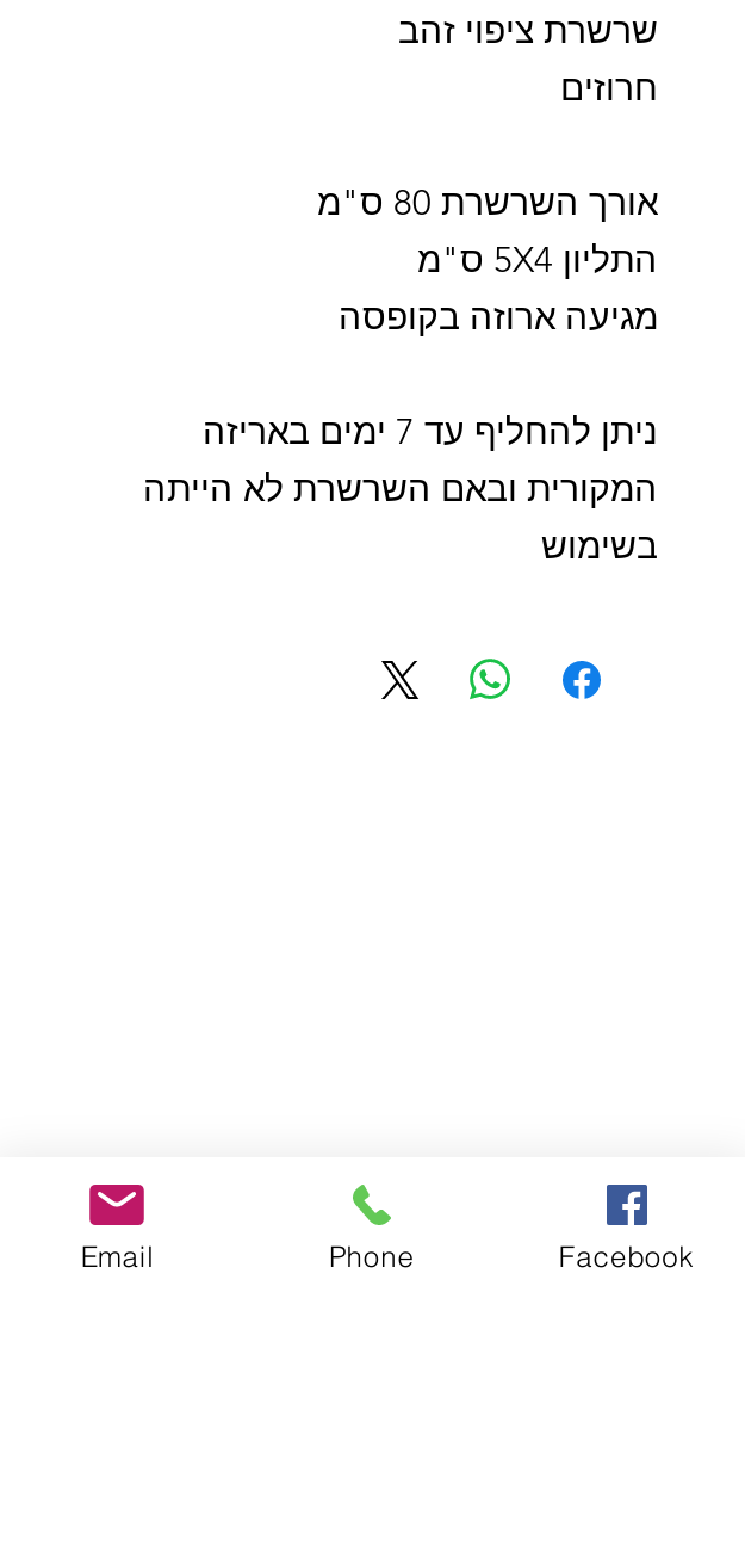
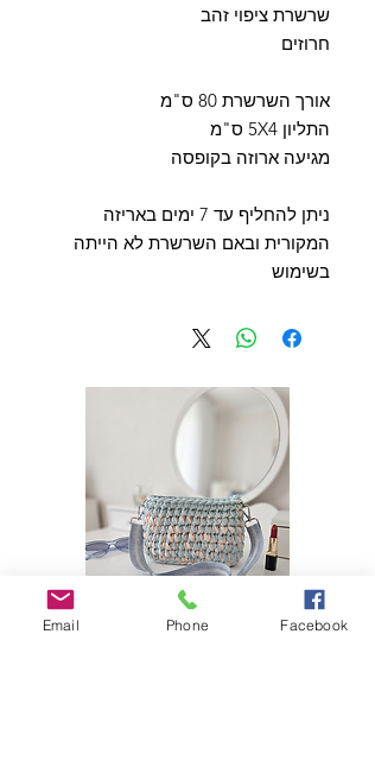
none -> [84,386,291,577] [image]

